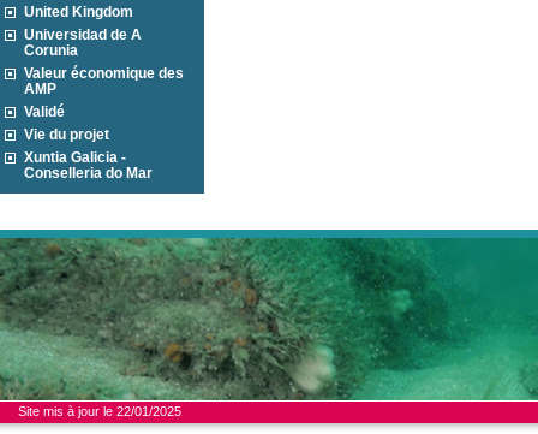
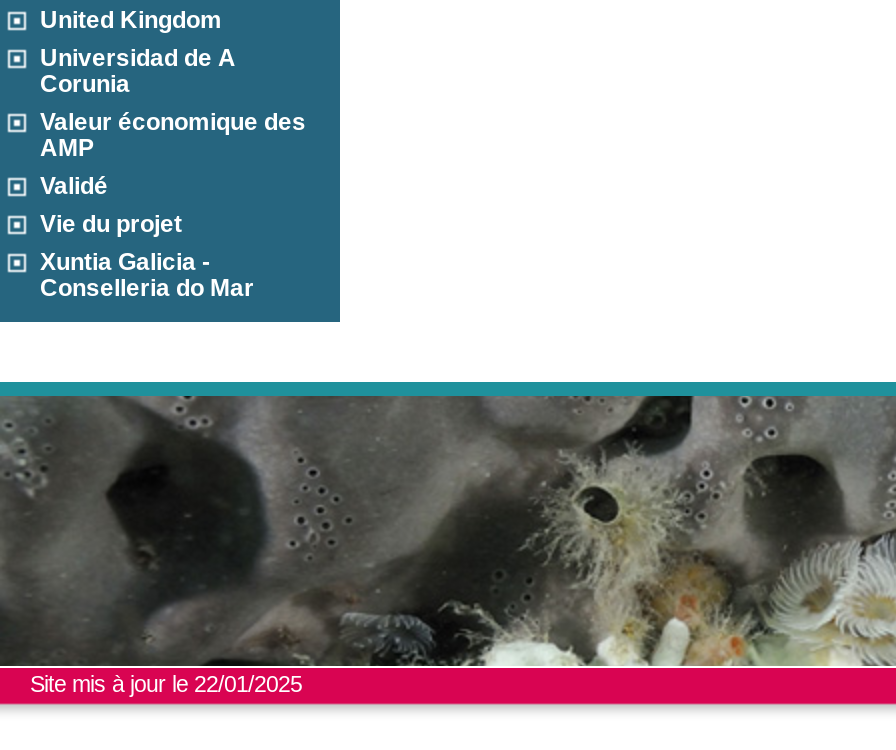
[4,238,534,402] [image] -> [6,396,890,668] [image]

